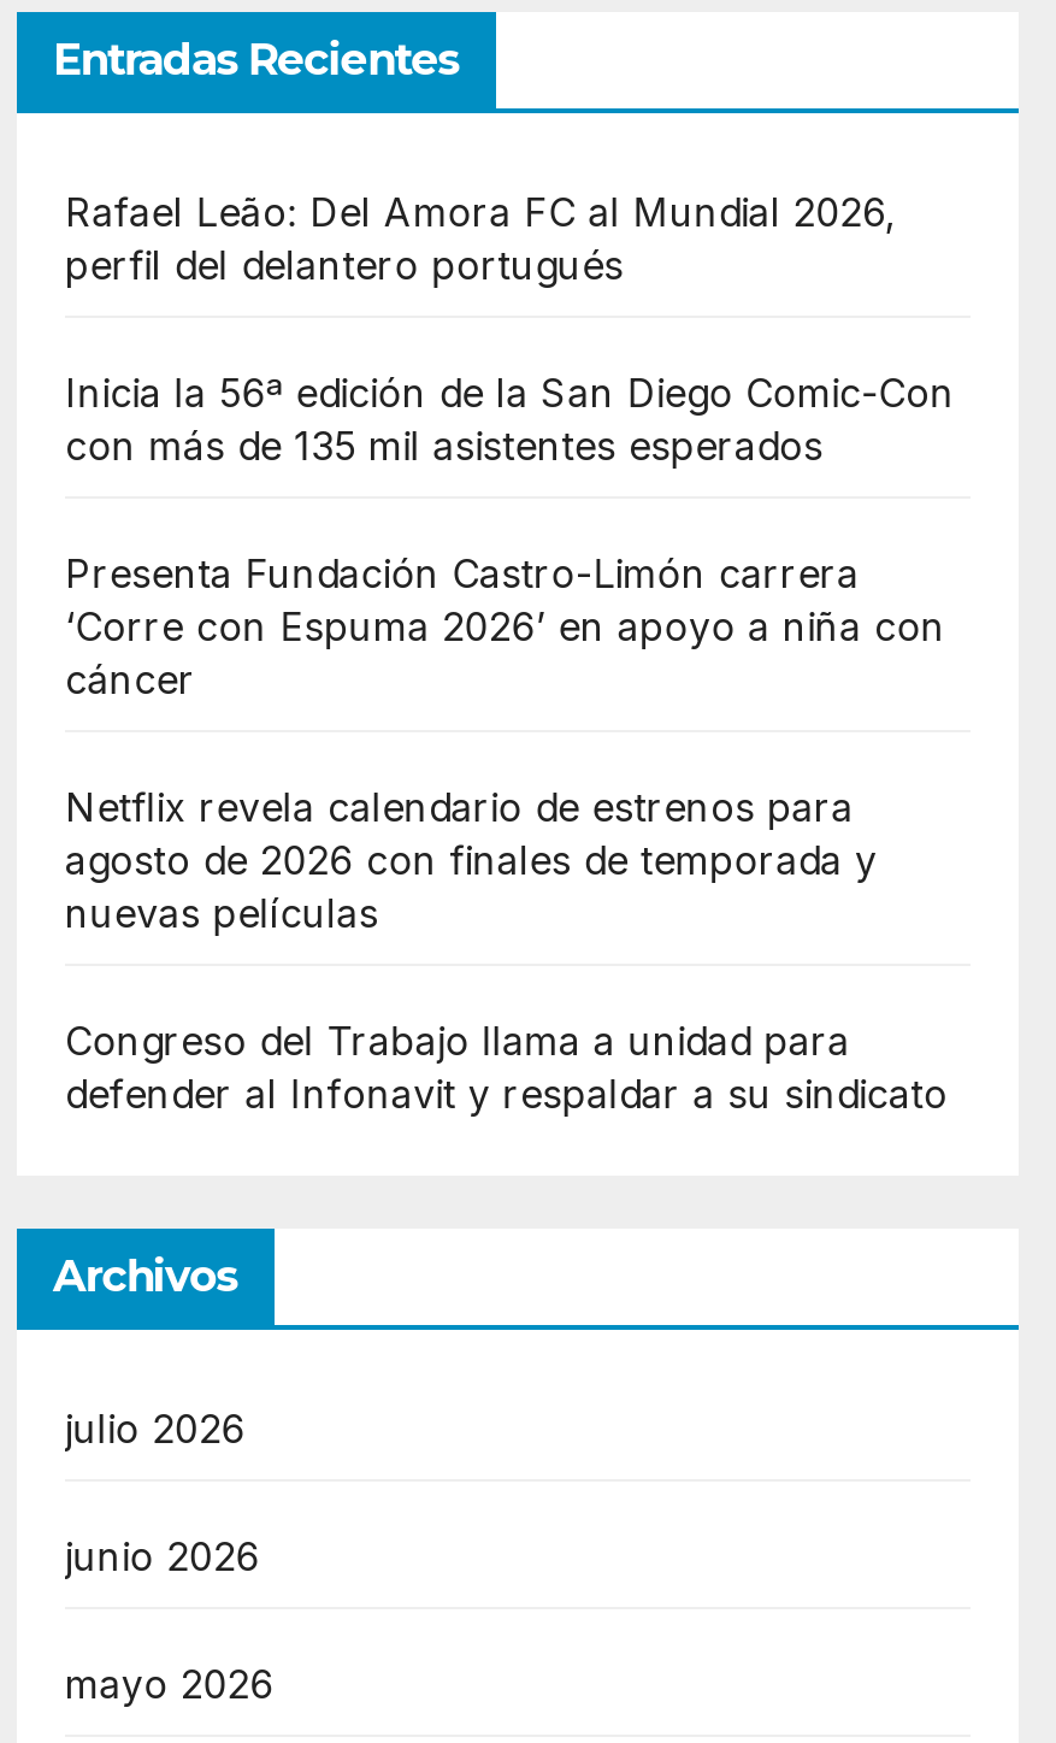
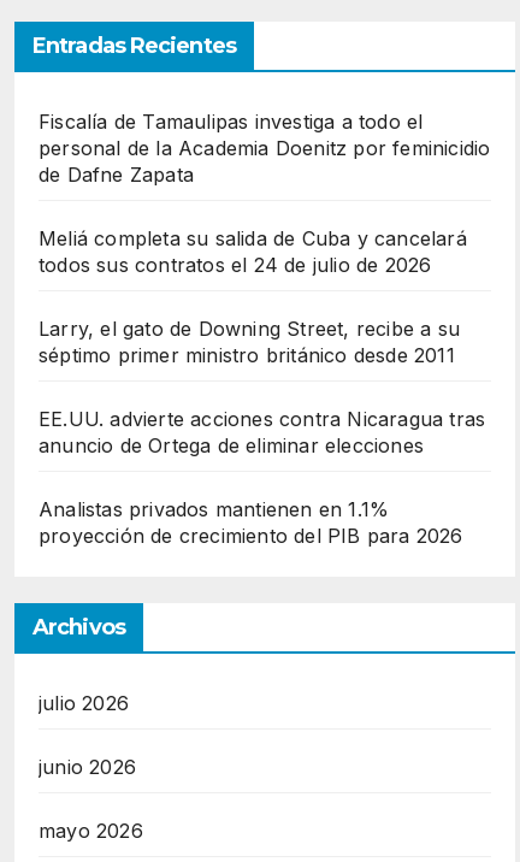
[65,189,897,290] Rafael Leão: Del Amora FC al Mundial 2026, | perfil del delantero portugués -> [39,110,490,187] Fiscalía de Tamaulipas investiga a todo el | personal de la Academia Doenitz por feminicidio | de Dafne Zapata
[65,370,955,471] Inicia la 56ª edición de la San Diego Comic-Con | con más de 135 mil asistentes esperados -> [39,227,467,277] Meliá completa su salida de Cuba y cancelará | todos sus contratos el 24 de julio de 2026
[65,550,945,704] Presenta Fundación Castro-Limón carrera | ‘Corre con Espuma 2026’ en apoyo a niña con | cáncer -> [39,317,460,368] Larry, el gato de Downing Street, recibe a su | séptimo primer ministro británico desde 2011
[65,784,877,938] Netflix revela calendario de estrenos para | agosto de 2026 con finales de temporada y | nuevas películas -> [39,407,485,458] EE.UU. advierte acciones contra Nicaragua tras | anuncio de Ortega de eliminar elecciones
[65,1018,948,1119] Congreso del Trabajo llama a unidad para | defender al Infonavit y respaldar a su sindicato -> [39,498,463,548] Analistas privados mantienen en 1.1% | proyección de crecimiento del PIB para 2026

